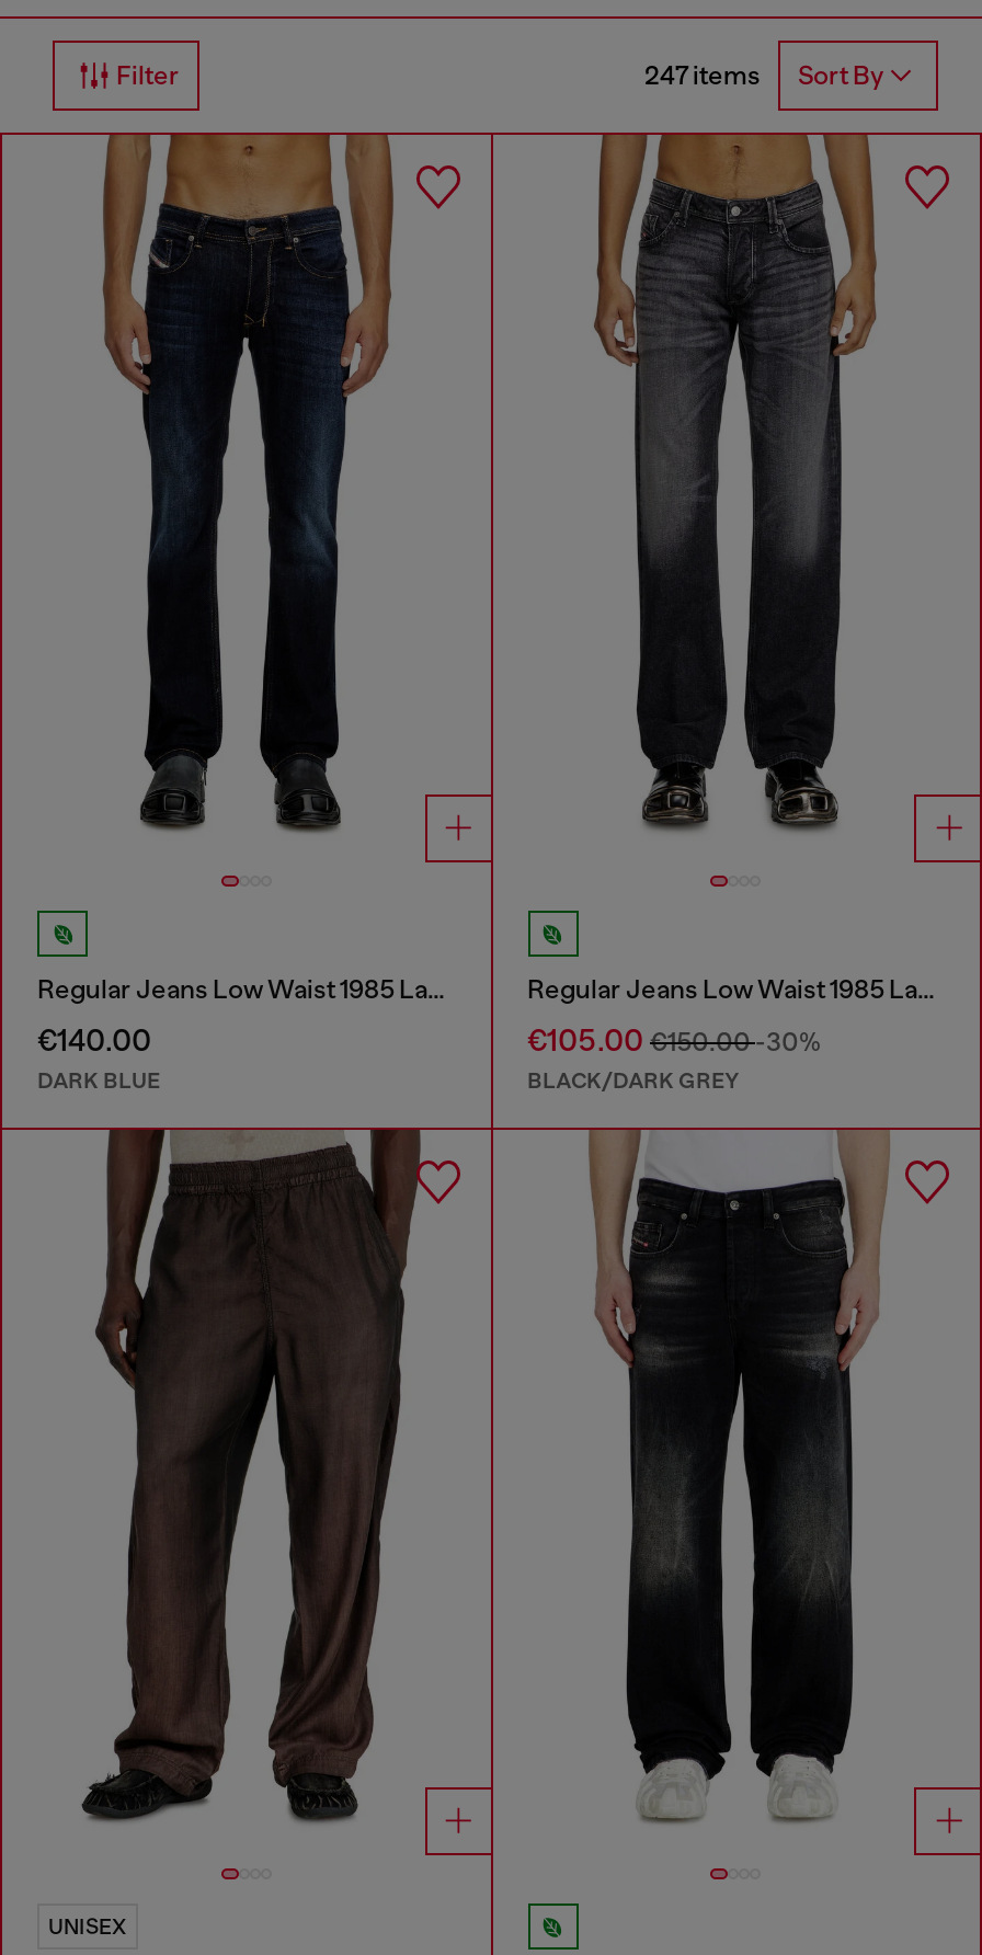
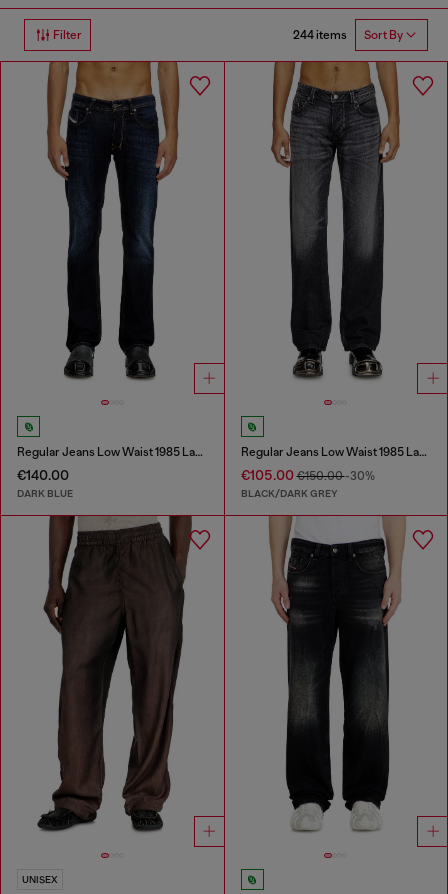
[644,60,883,92] 247 items Sort By -> [293,28,403,42] 244 items Sort By

